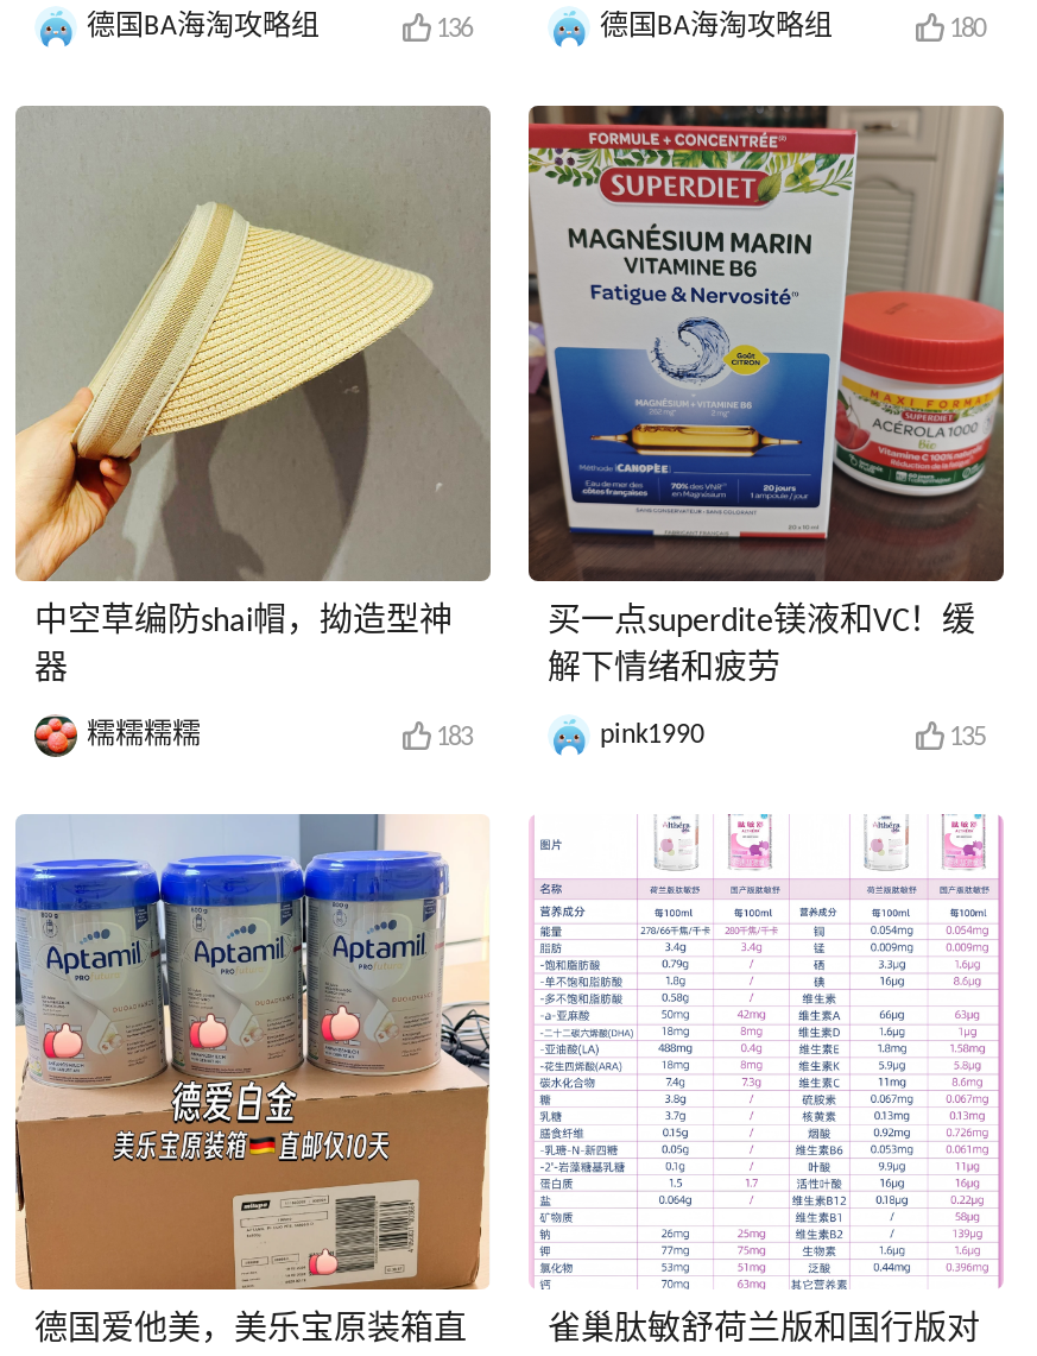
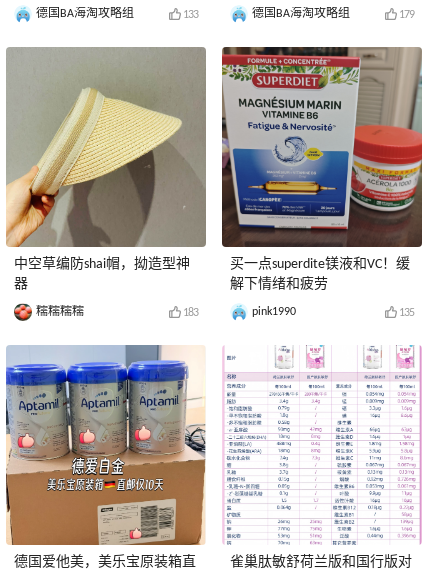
[436,15,472,44] 136 -> [183,9,198,21] 133
[949,15,985,44] 180 -> [399,9,414,21] 179

